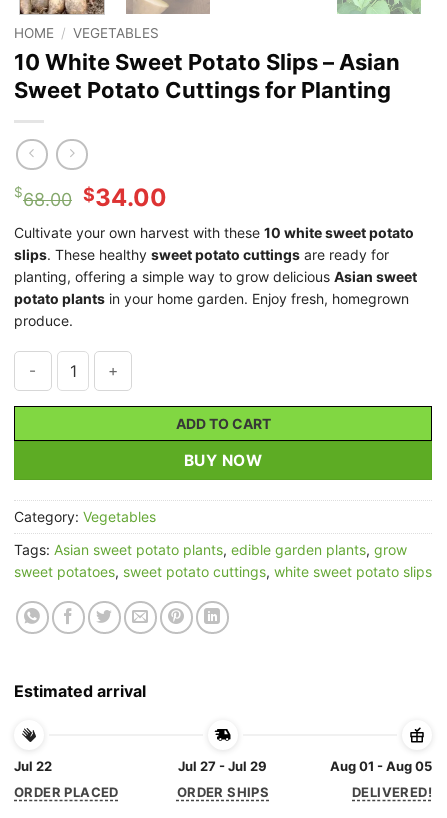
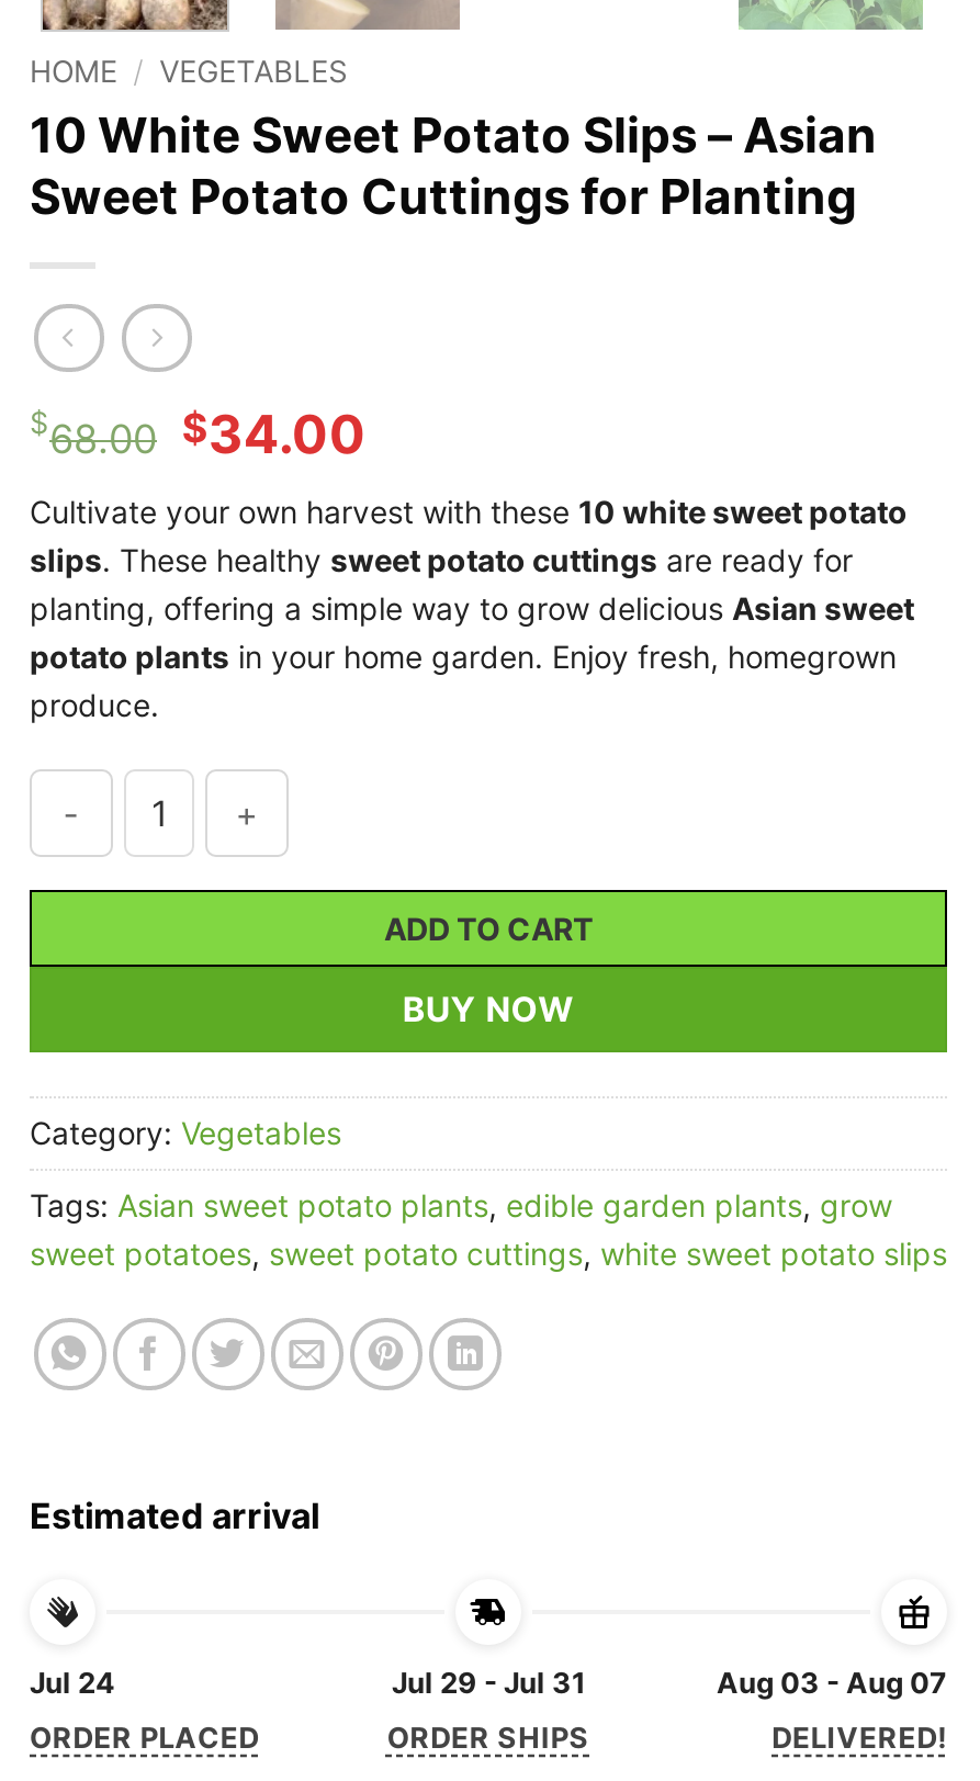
[14,758,52,774] Jul 22 -> [30,1664,115,1699] Jul 24
[178,758,267,774] Jul 27 - Jul 29 -> [392,1664,585,1699] Jul 29 - Jul 31
[330,758,432,774] Aug 01 - Aug 05 -> [717,1664,947,1699] Aug 03 - Aug 07

